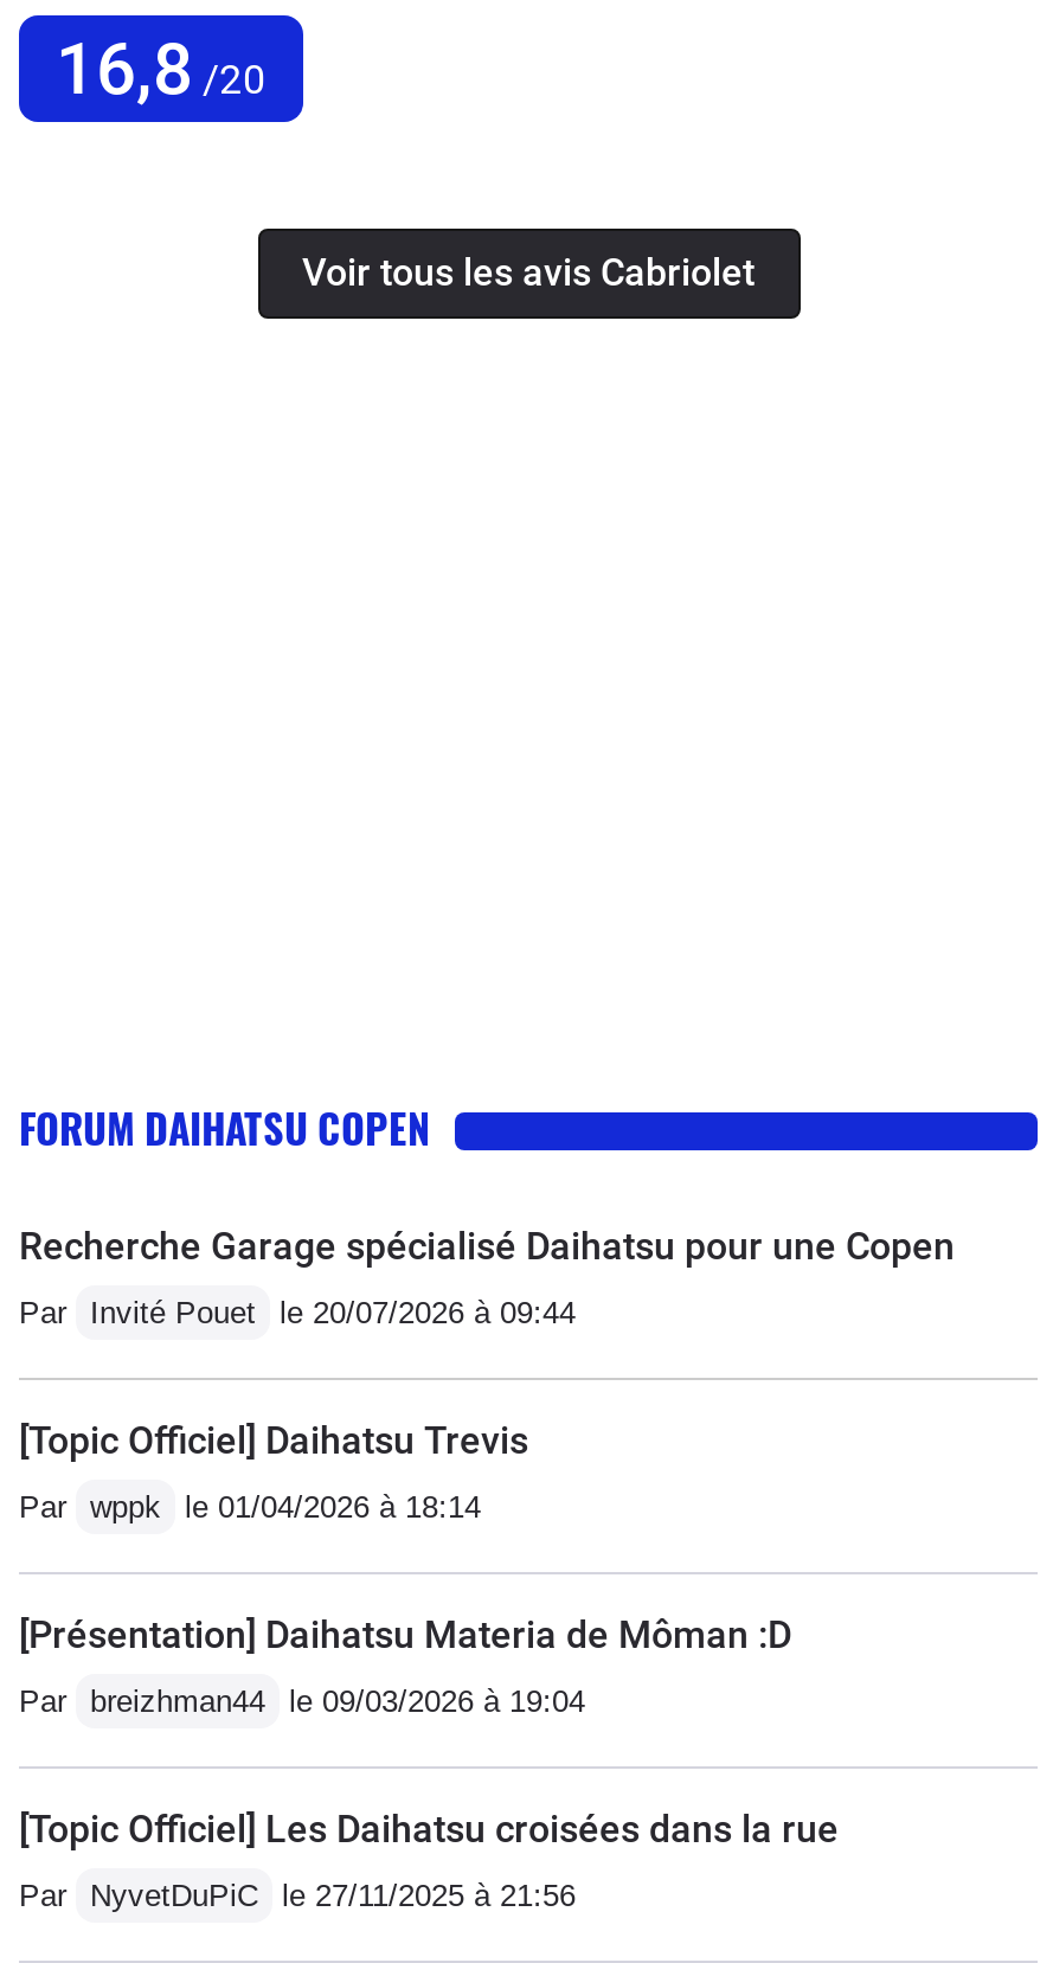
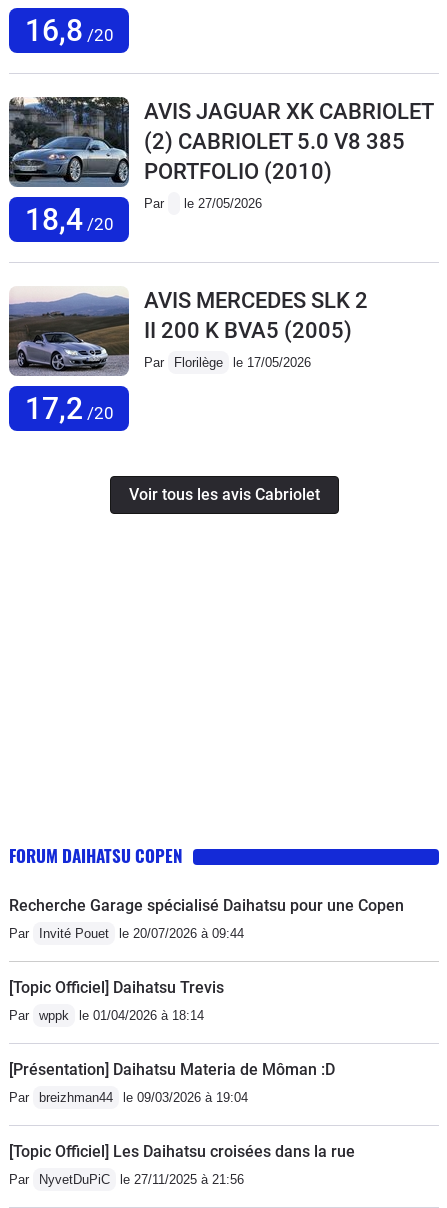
none -> [8,96,130,237] [image] | 18,4 /20
none -> [8,289,130,426] [image] | 17,2 /20
none -> [144,99,434,211] AVIS JAGUAR XK CABRIOLET | (2) CABRIOLET 5.0 V8 385 | PORTFOLIO (2010) | Par | le 27/05/2026
none -> [144,288,368,370] AVIS MERCEDES SLK 2 | II 200 K BVA5 (2005) | Par Florilège le 17/05/2026

